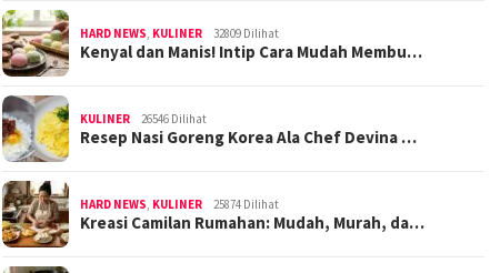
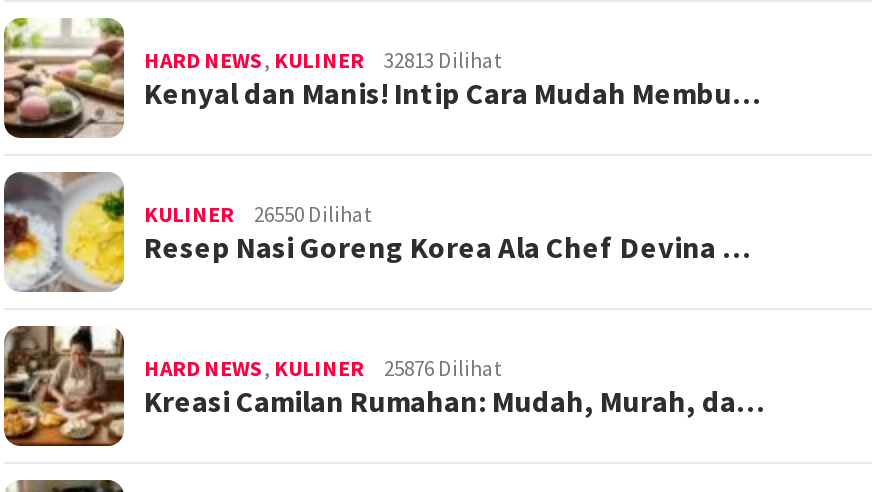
[80,26,279,42] HARD NEWS, KULINER 32809 Dilihat -> [144,47,502,75] HARD NEWS, KULINER 32813 Dilihat
[80,111,207,127] KULINER 26546 Dilihat -> [144,201,372,229] KULINER 26550 Dilihat
[80,197,279,212] HARD NEWS, KULINER 25874 Dilihat -> [144,355,502,383] HARD NEWS, KULINER 25876 Dilihat

